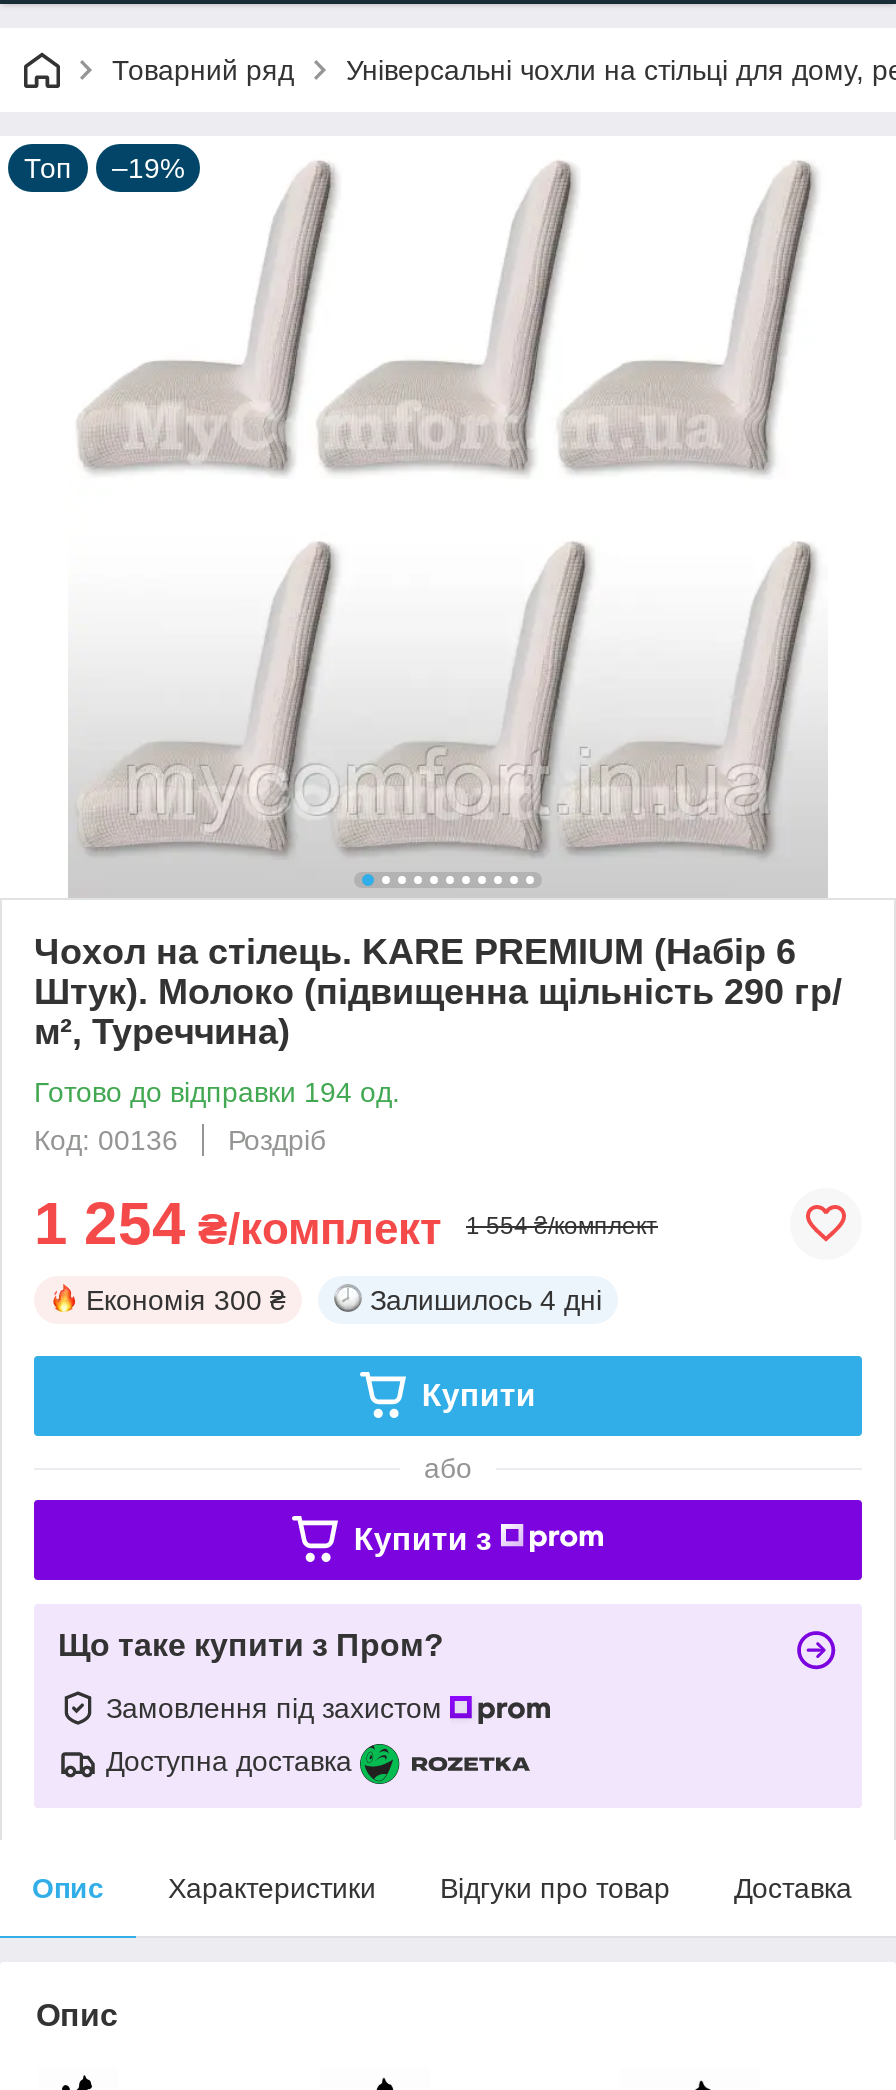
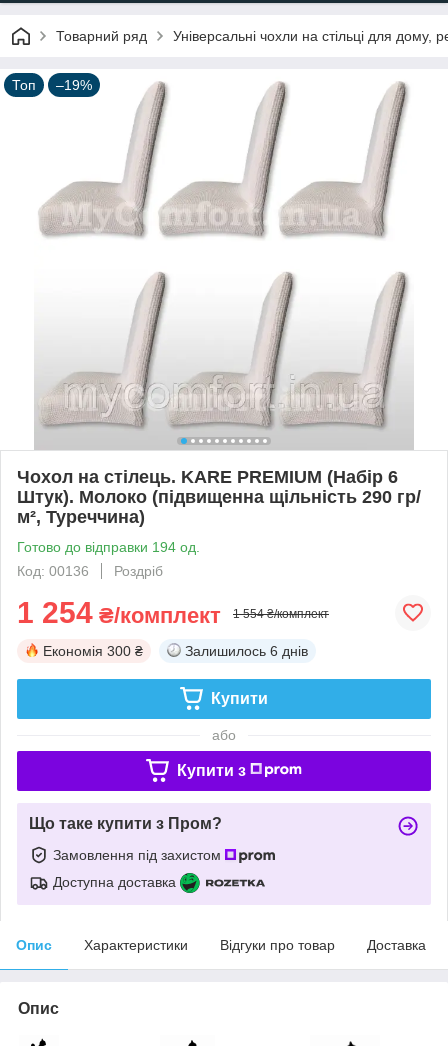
[370,1284,602,1316] Залишилось 4 дні -> [185,643,308,659] Залишилось 6 днів

